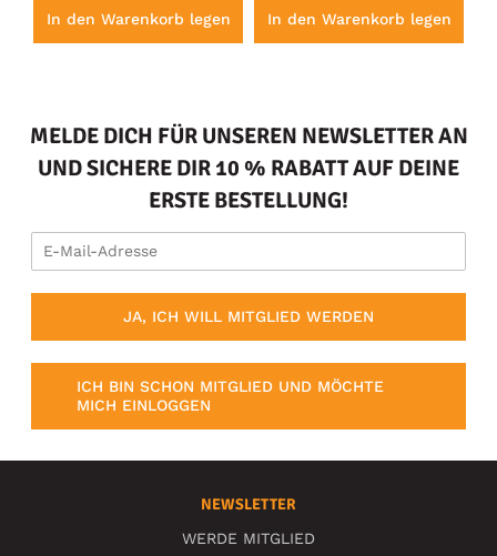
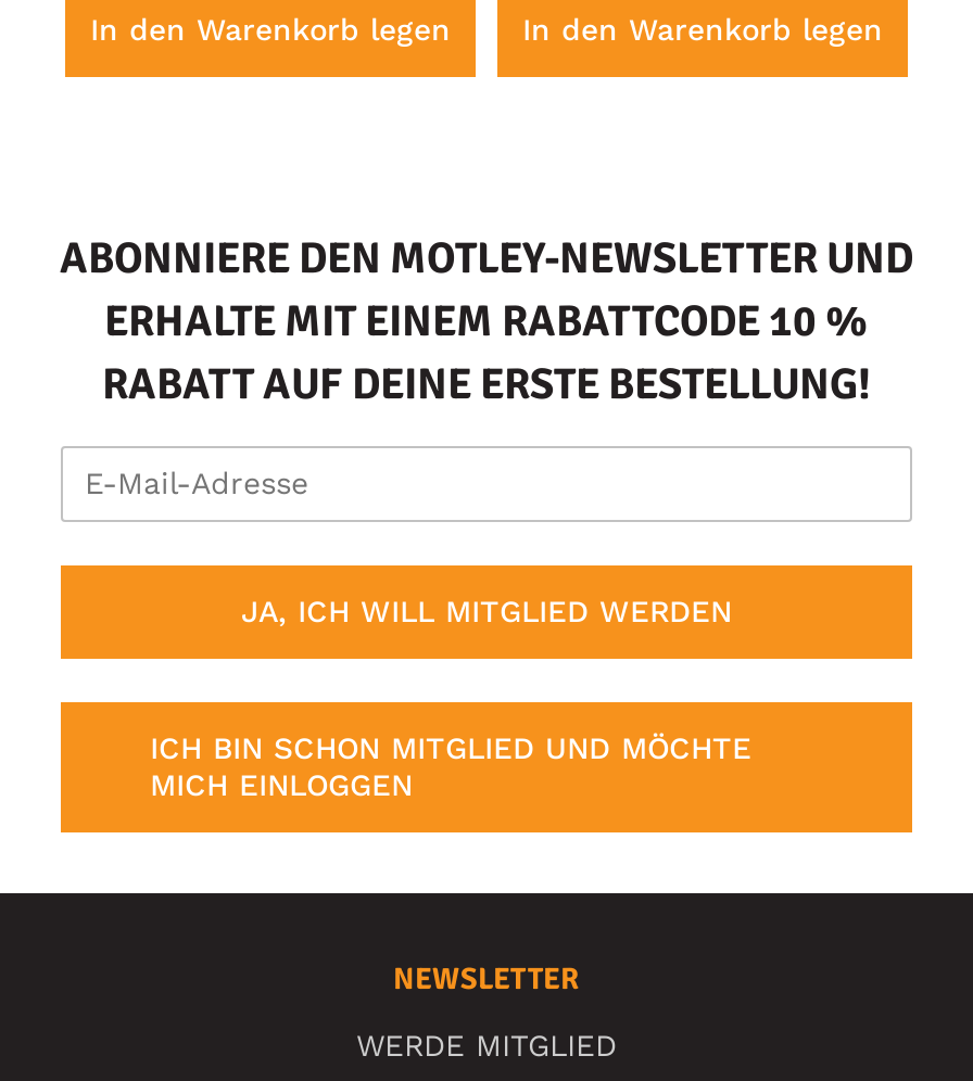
[29,122,468,215] MELDE DICH FÜR UNSEREN NEWSLETTER AN | UND SICHERE DIR 10 % RABATT AUF DEINE | ERSTE BESTELLUNG! -> [60,232,913,412] ABONNIERE DEN MOTLEY-NEWSLETTER UND | ERHALTE MIT EINEM RABATTCODE 10 % | RABATT AUF DEINE ERSTE BESTELLUNG!

